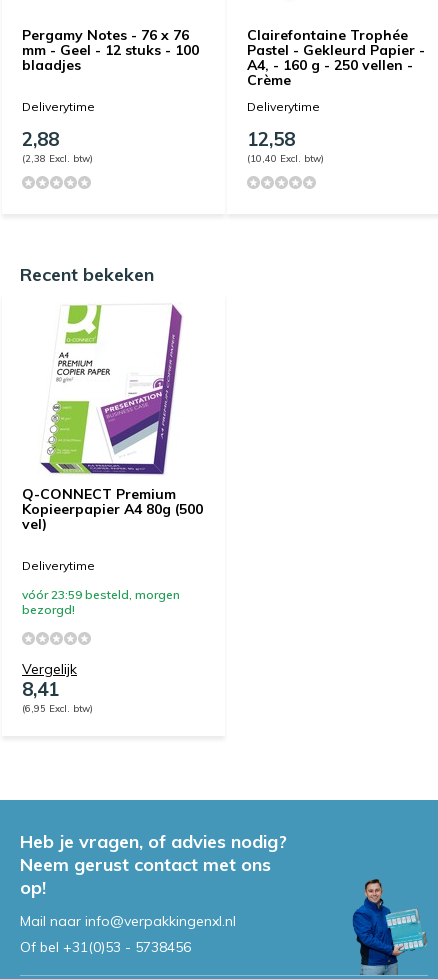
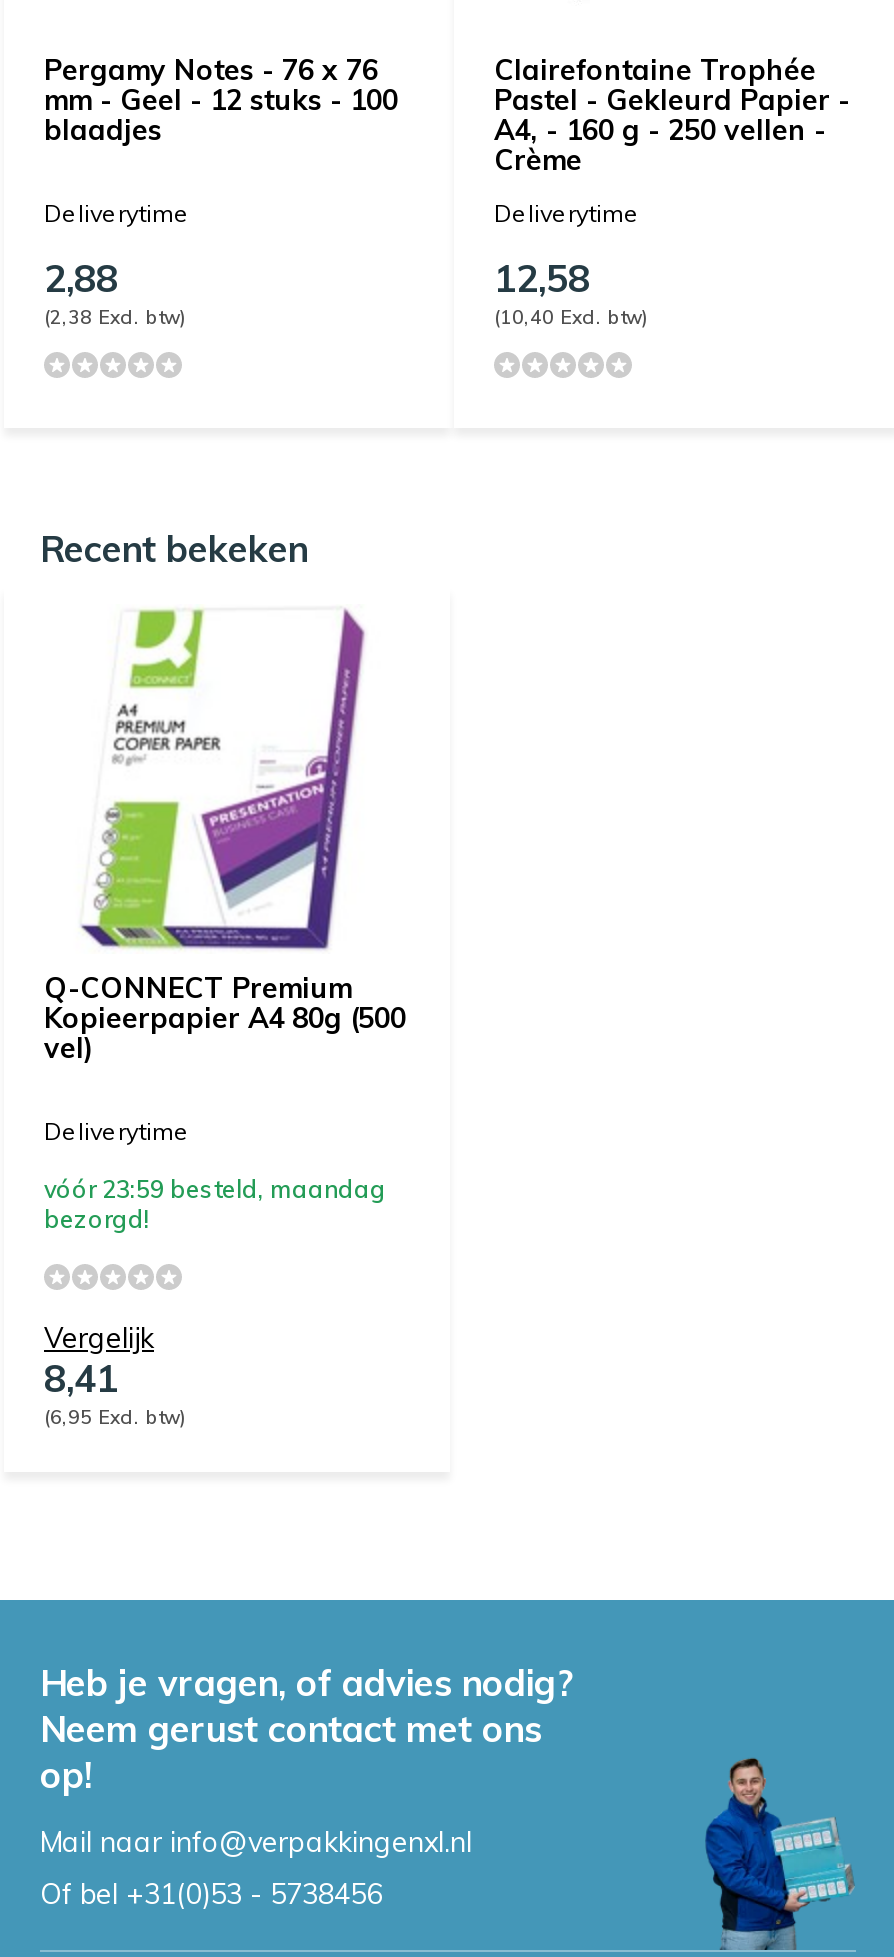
[22,587,180,602] vóór 23:59 besteld, morgen -> [44,1174,386,1204] vóór 23:59 besteld, maandag

